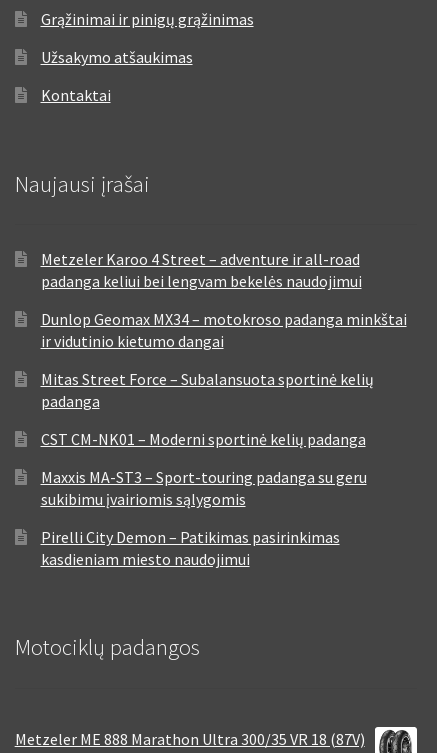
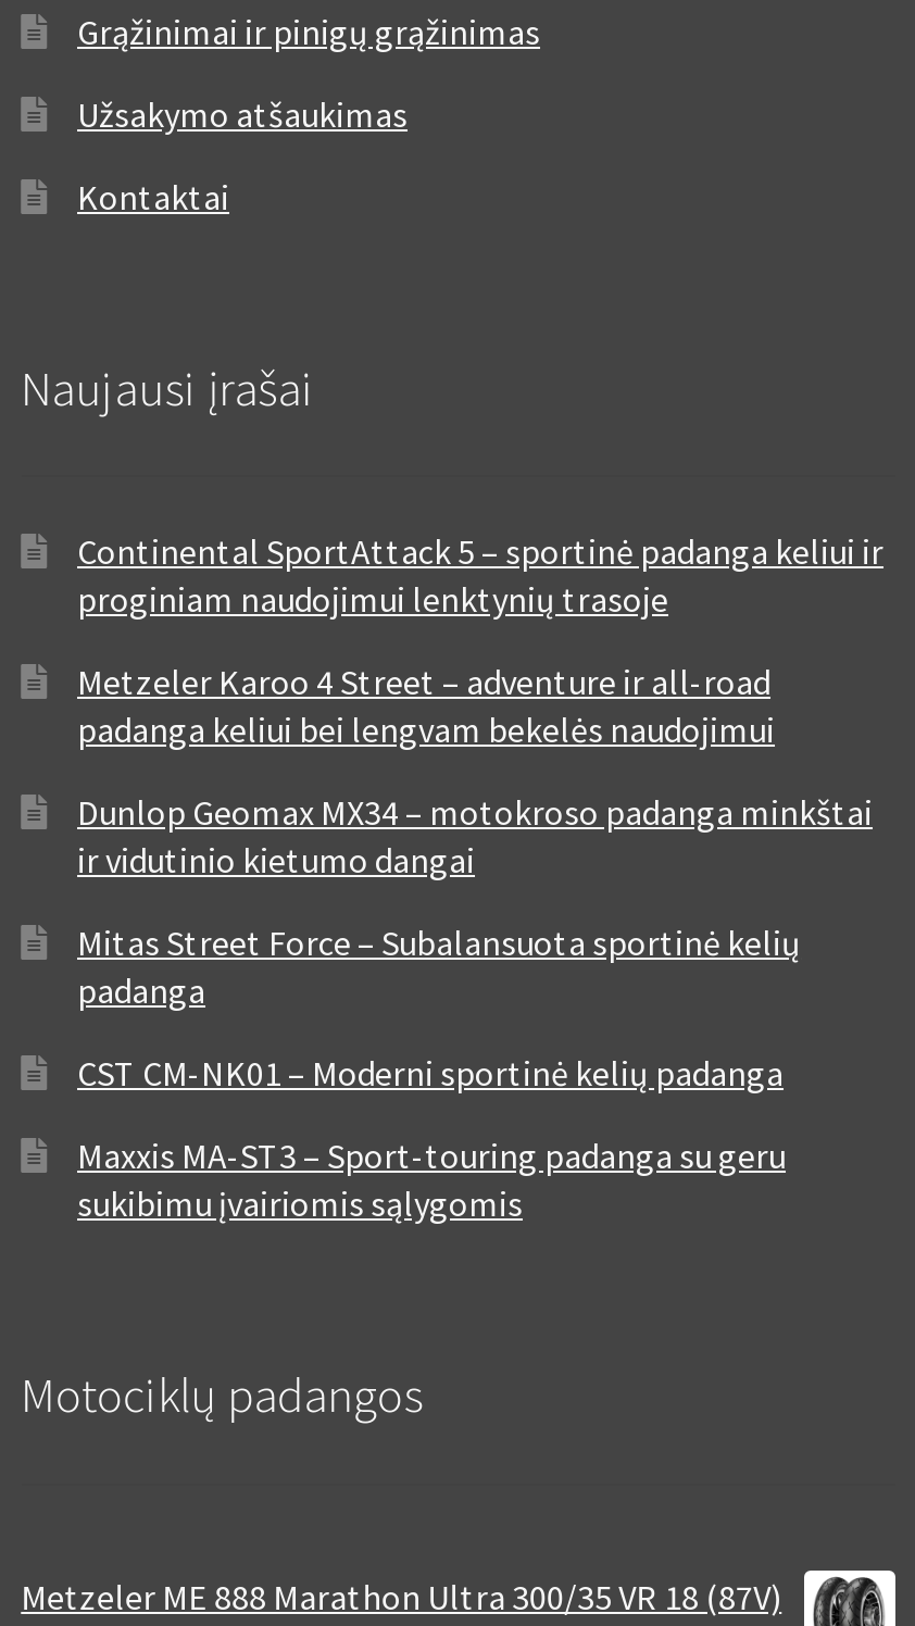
none -> [77,530,883,621] Continental SportAttack 5 – sportinė padanga keliui ir | proginiam naudojimui lenktynių trasoje
moved [40,249,406,509] -> [77,660,873,1226]: Metzeler Karoo 4 Street – adventure ir all-road | padanga keliui bei lengvam bekelės naudojimui | Dunlop Geomax MX34 – motokroso padanga minkštai | ... | Maxxis MA-ST3 – Sport-touring padanga su geru | sukibimu įvairiomis sąlygomis
[40,527,339,569] Pirelli City Demon – Patikimas pasirinkimas | kasdieniam miesto naudojimui -> none

